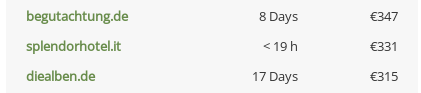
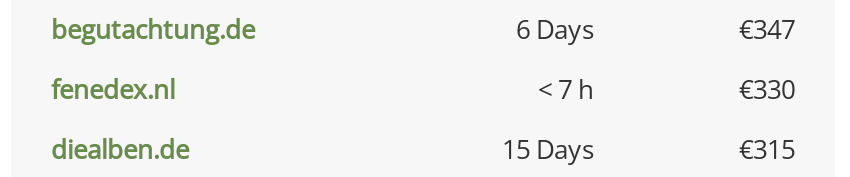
[258,7,297,25] 8 Days -> [516,11,594,47] 6 Days
[26,37,398,55] splendorhotel.it | < 19 h | €331 -> [51,71,795,107] fenedex.nl | < 7 h | €330
[251,67,297,85] 17 Days -> [502,131,594,167] 15 Days

